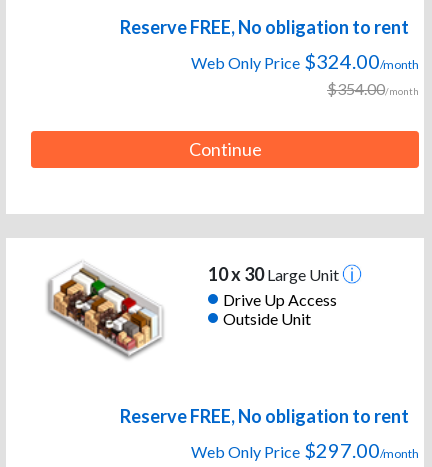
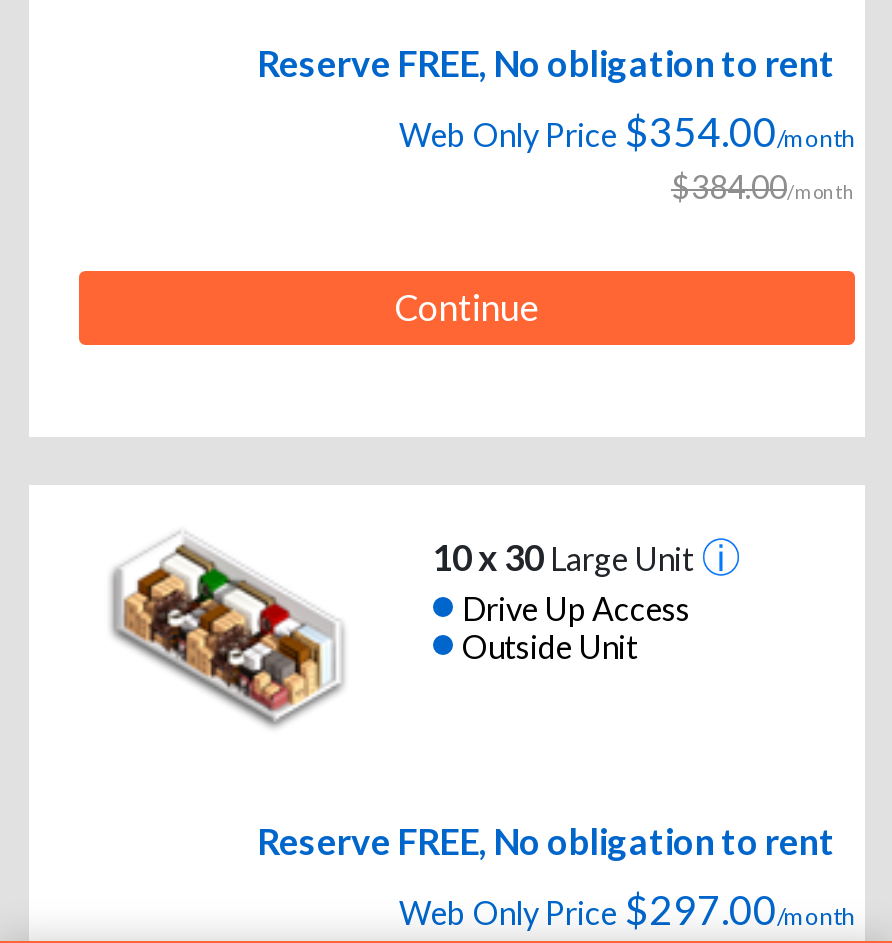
[191,49,419,73] Web Only Price $324.00/month -> [399,107,855,155] Web Only Price $354.00/month
[327,79,419,98] $354.00/month -> [671,167,855,205] $384.00/month

